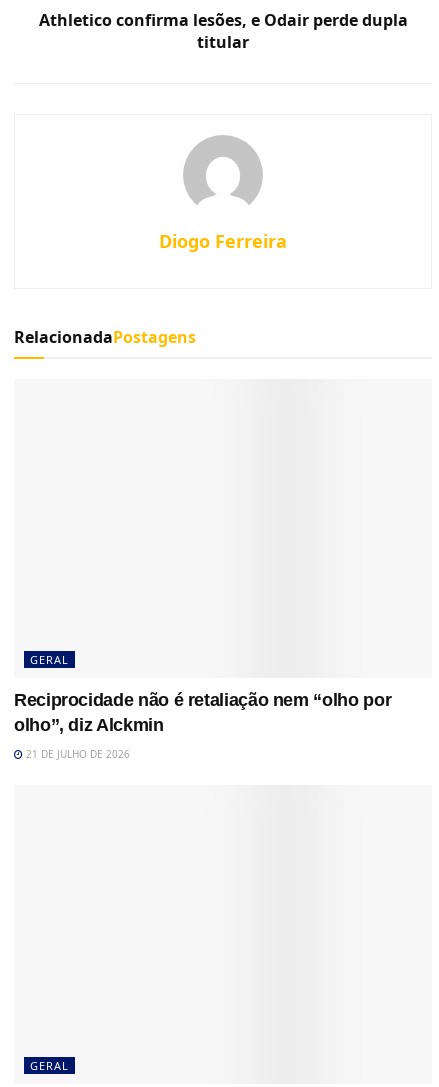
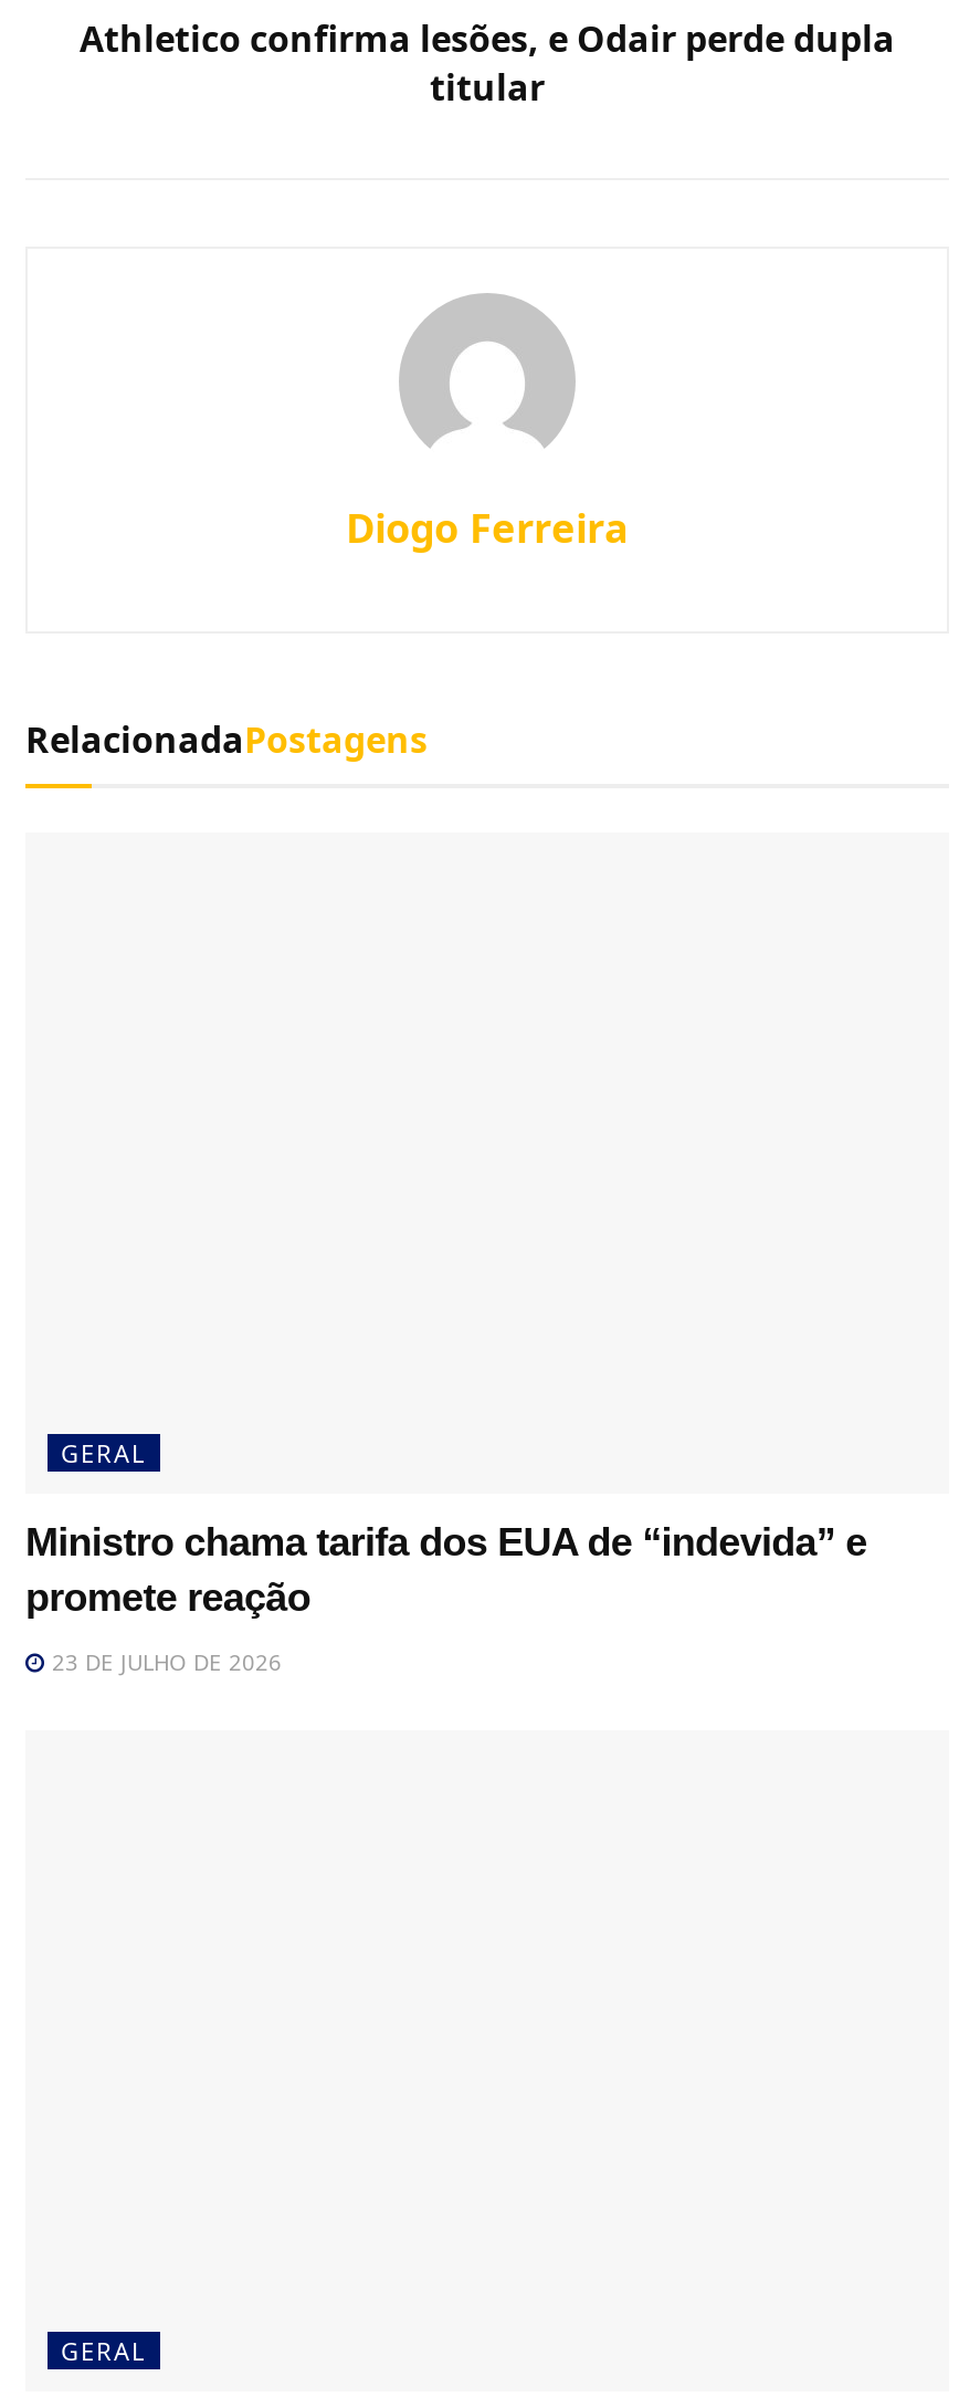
[14,690,391,735] Reciprocidade não é retaliação nem “olho por | olho”, diz Alckmin -> [25,1520,867,1619] Ministro chama tarifa dos EUA de “indevida” e | promete reação
[23,747,130,761] 21 DE JULHO DE 2026 -> [45,1646,282,1677] 23 DE JULHO DE 2026

